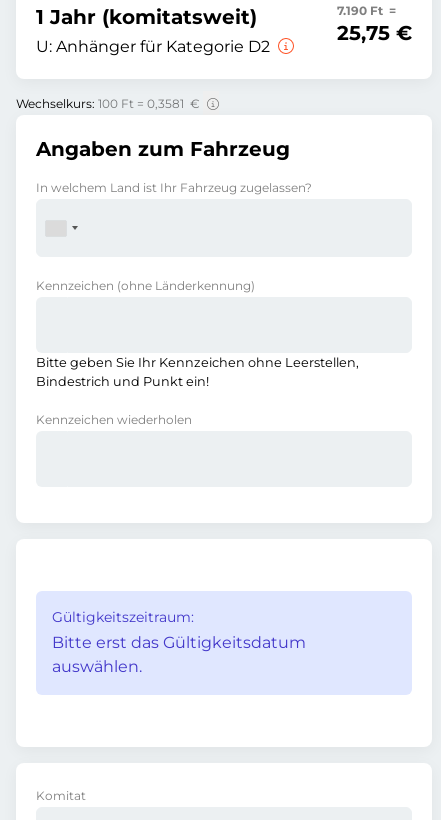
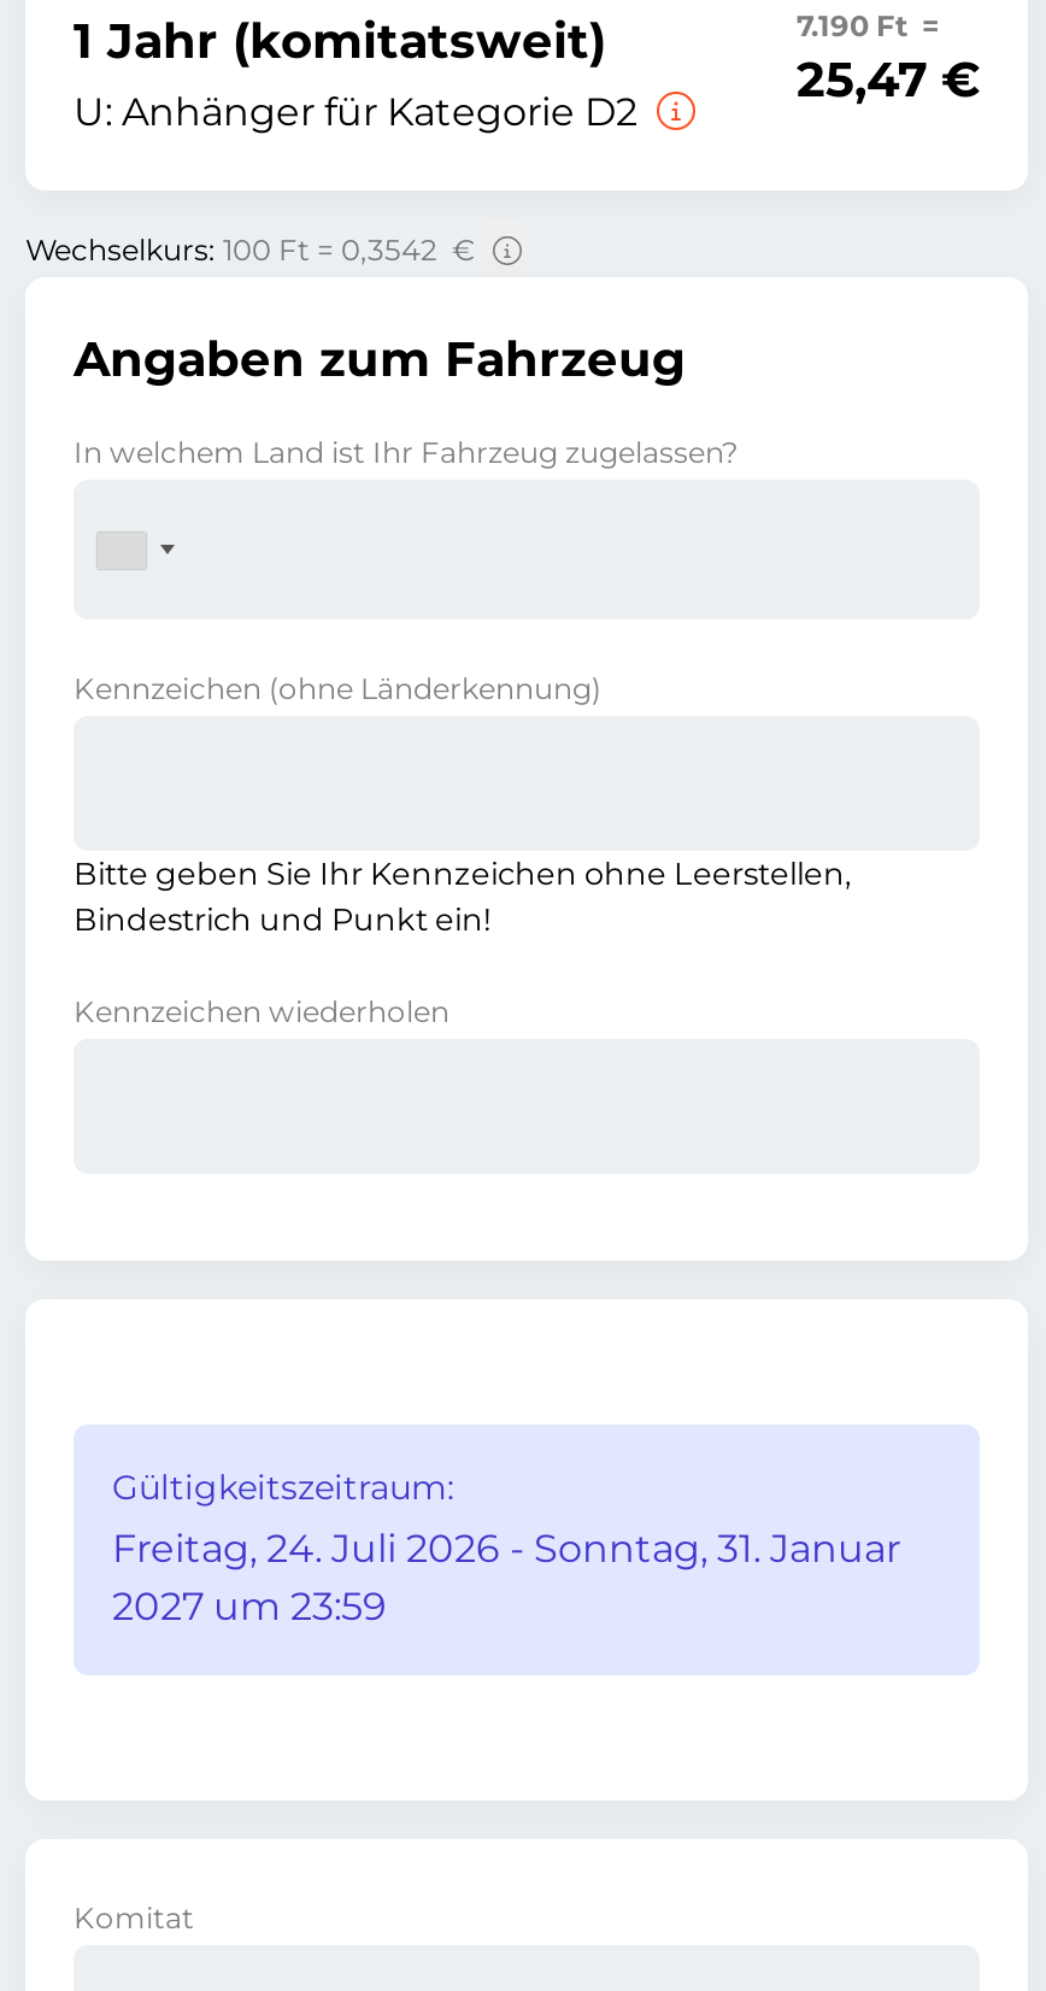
[337,21,412,45] 25,75 € -> [797,51,980,108] 25,47 €
[16,96,203,111] Wechselkurs: 100 Ft = 0,3581 € -> [25,231,483,268] Wechselkurs: 100 Ft = 0,3542 €
[52,633,306,676] Bitte erst das Gültigkeitsdatum | auswählen. -> [112,1526,900,1629] Freitag, 24. Juli 2026 - Sonntag, 31. Januar | 2027 um 23:59

